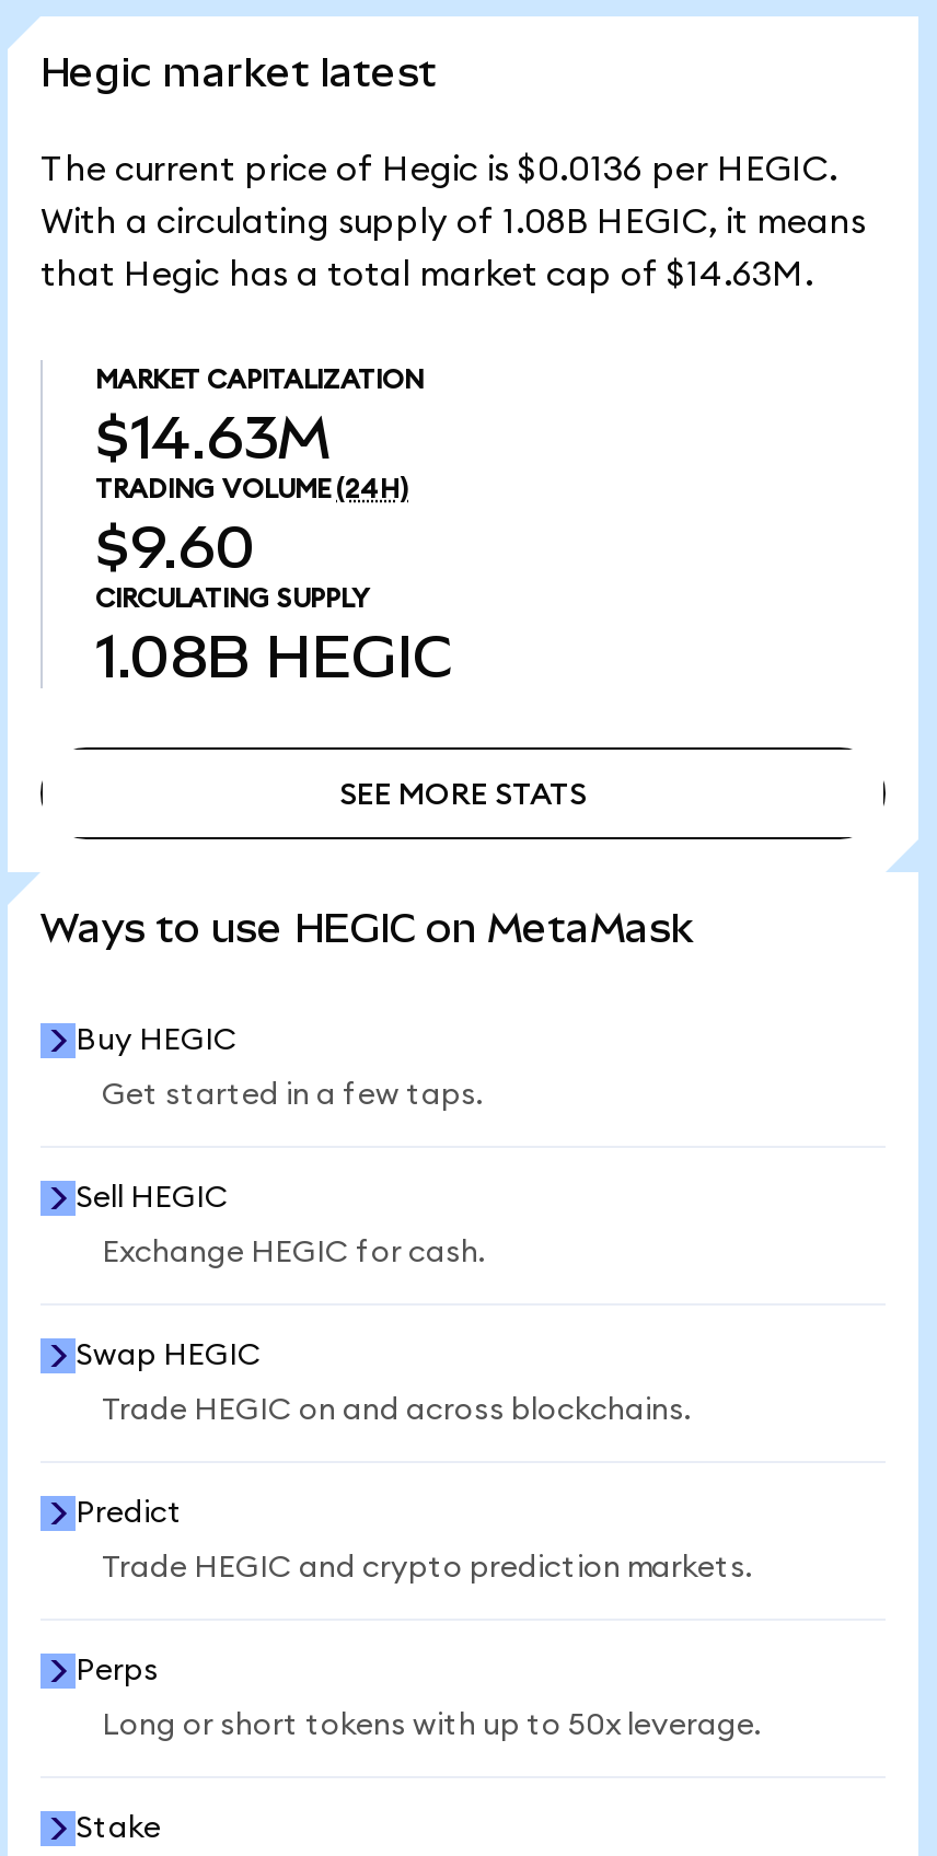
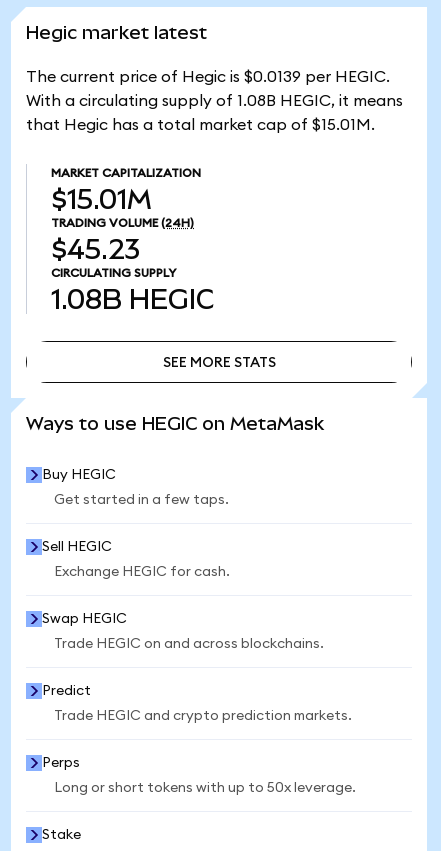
[41,152,837,187] The current price of Hegic is $0.0136 per HEGIC. -> [26,69,390,85] The current price of Hegic is $0.0139 per HEGIC.
[41,257,813,292] that Hegic has a total market cap of $14.63M. -> [26,117,375,133] that Hegic has a total market cap of $15.01M.
[95,404,332,472] $14.63M -> [51,184,152,215] $15.01M
[95,513,255,581] $9.60 -> [51,234,140,265] $45.23

